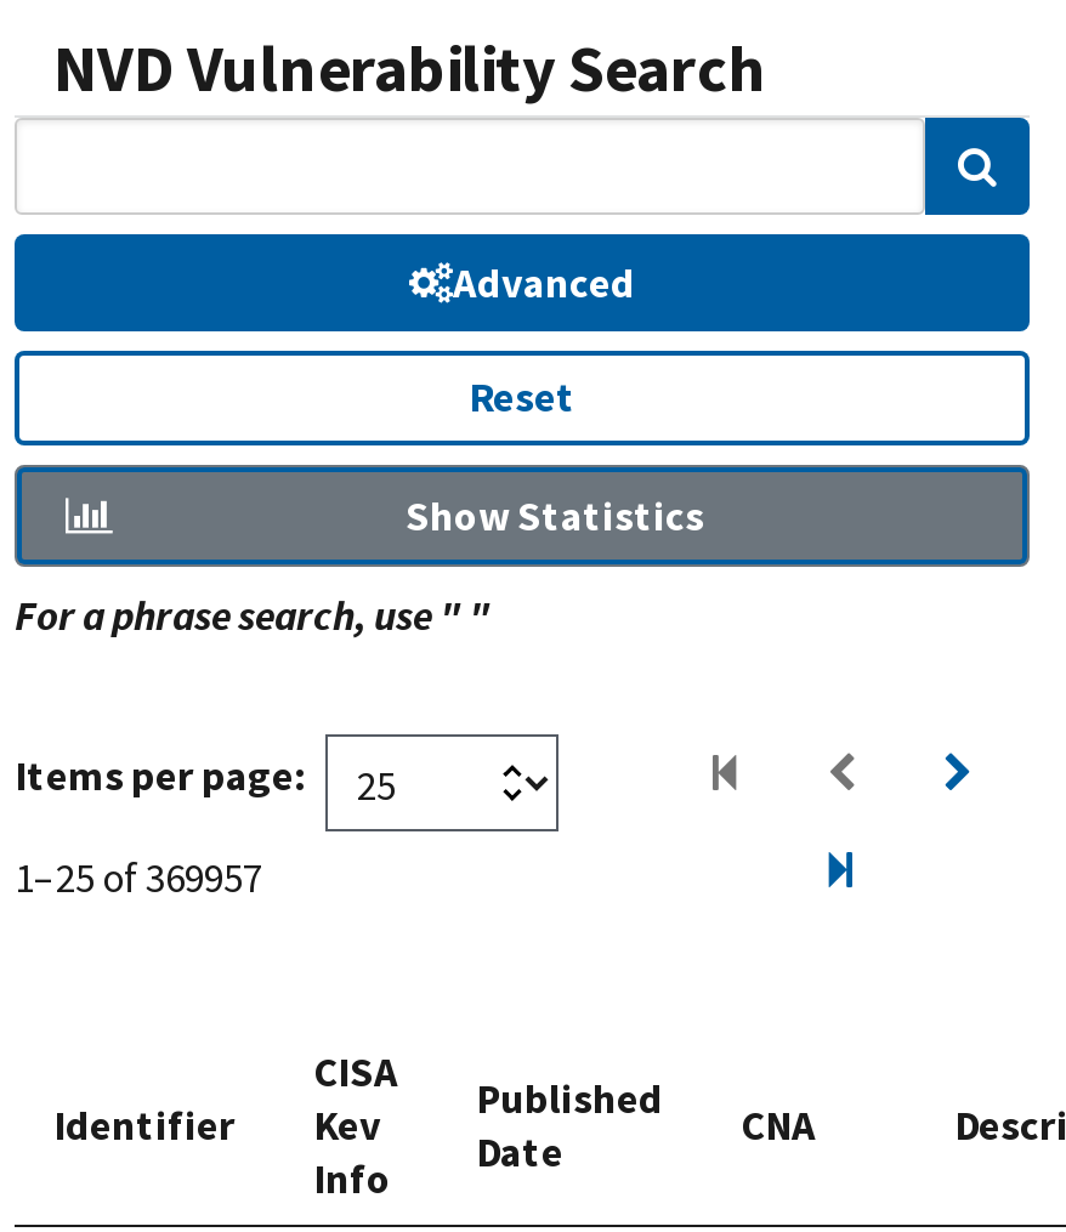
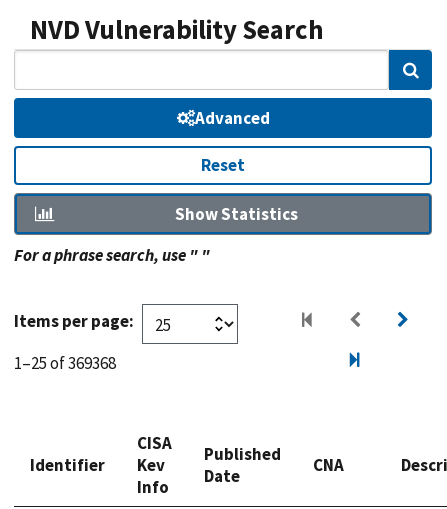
[15,851,262,905] 1–25 of 369957 -> [14,352,116,374] 1–25 of 369368

